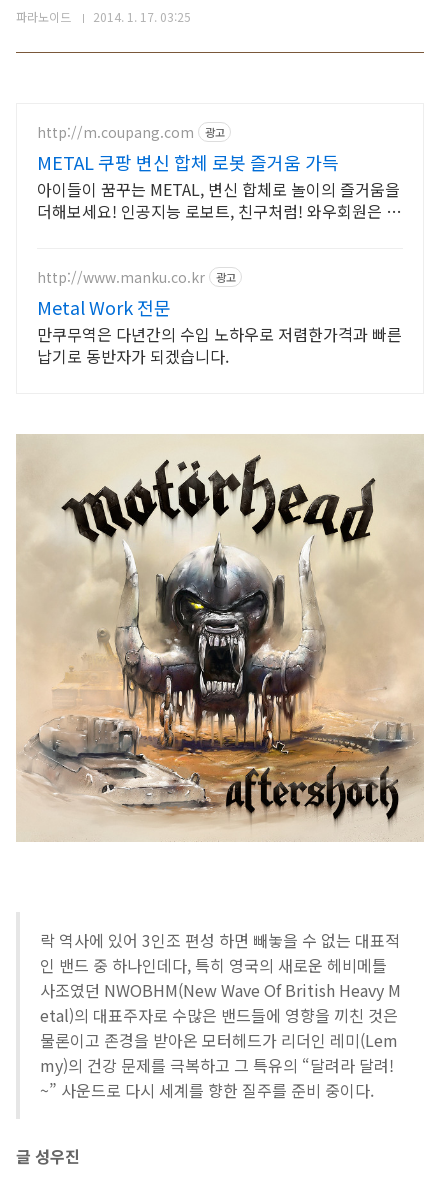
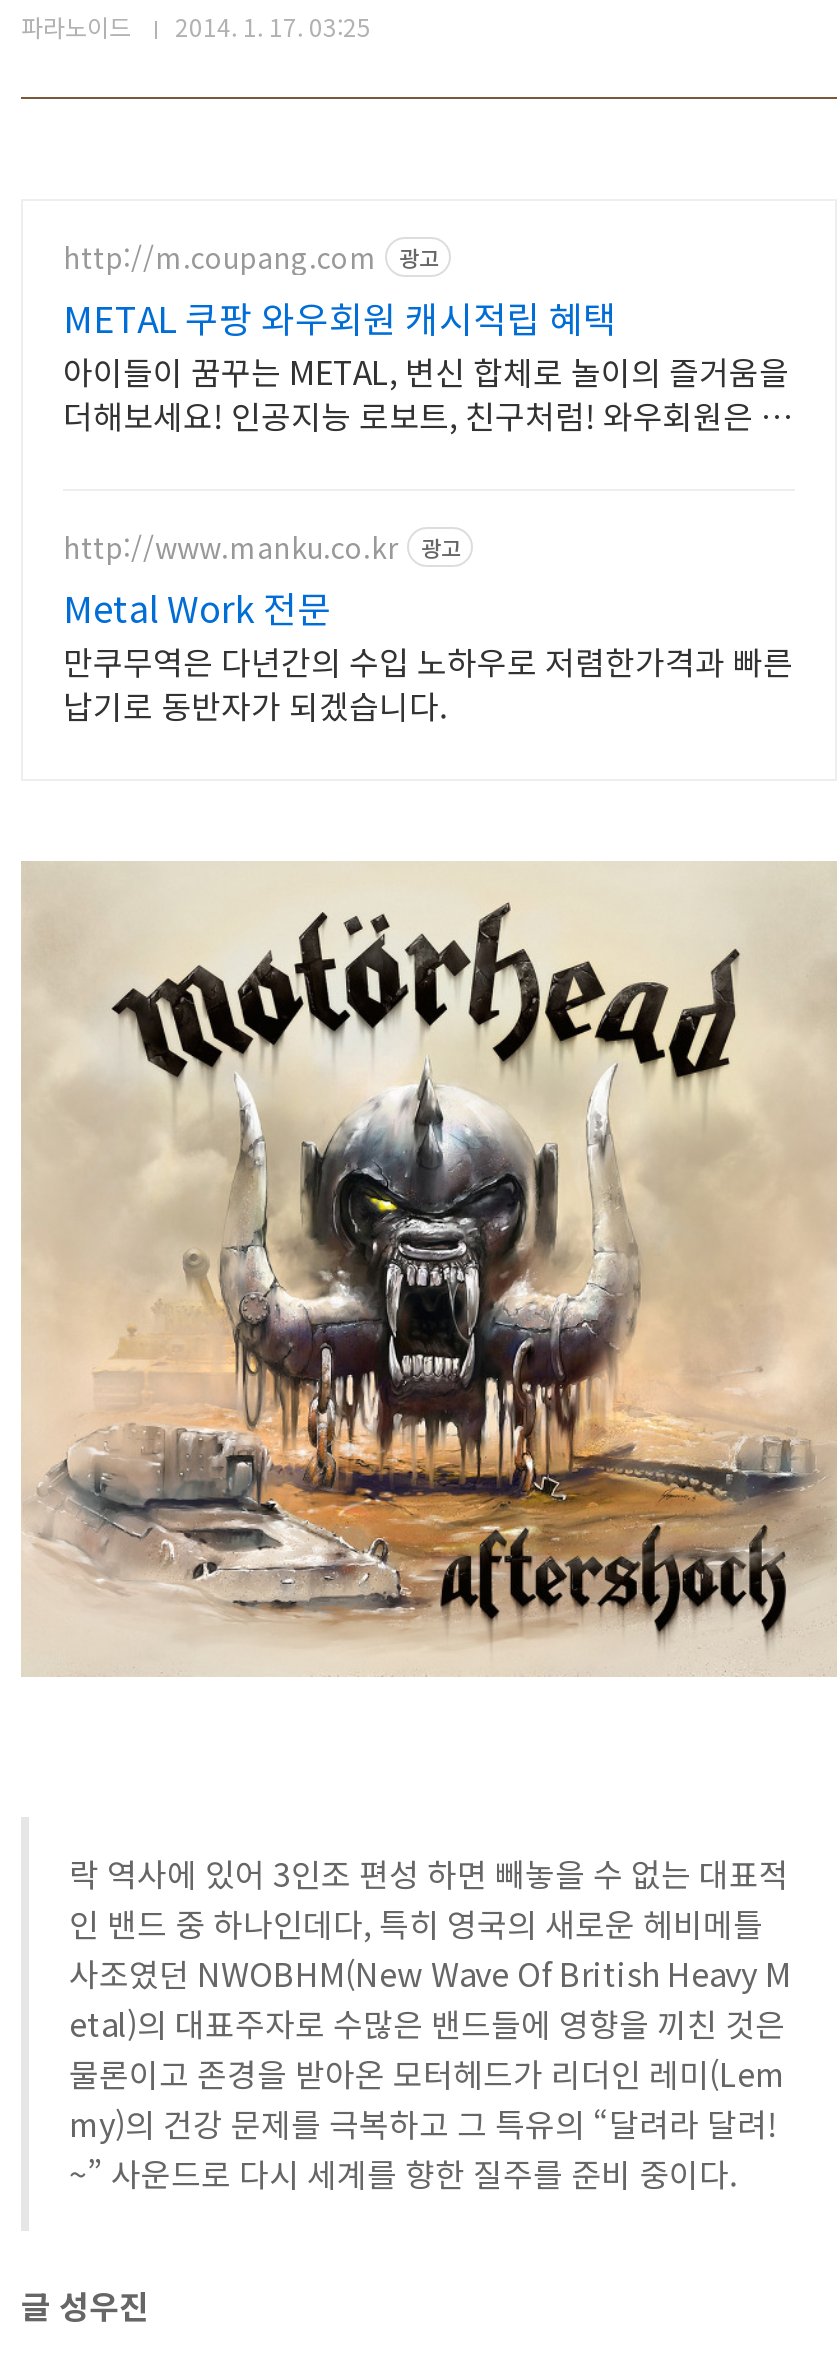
[37,149,339,175] METAL 쿠팡 변신 합체 로봇 즐거움 가득 -> [63,291,617,343] METAL 쿠팡 와우회원 캐시적립 혜택

